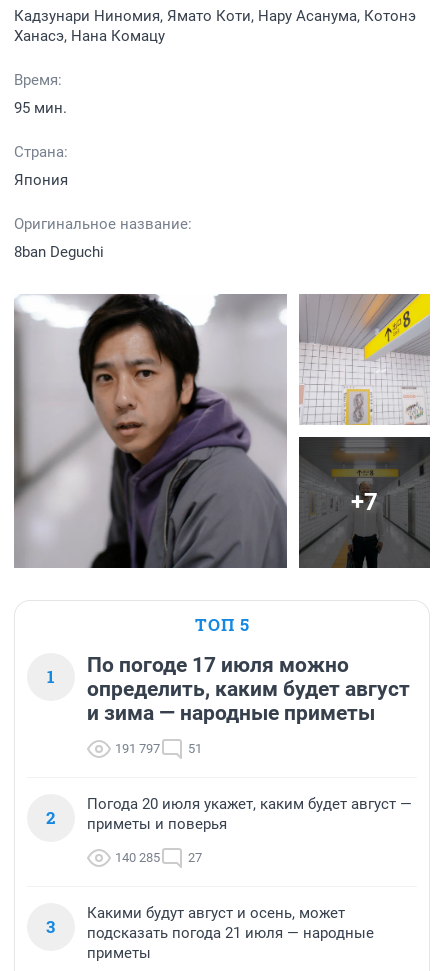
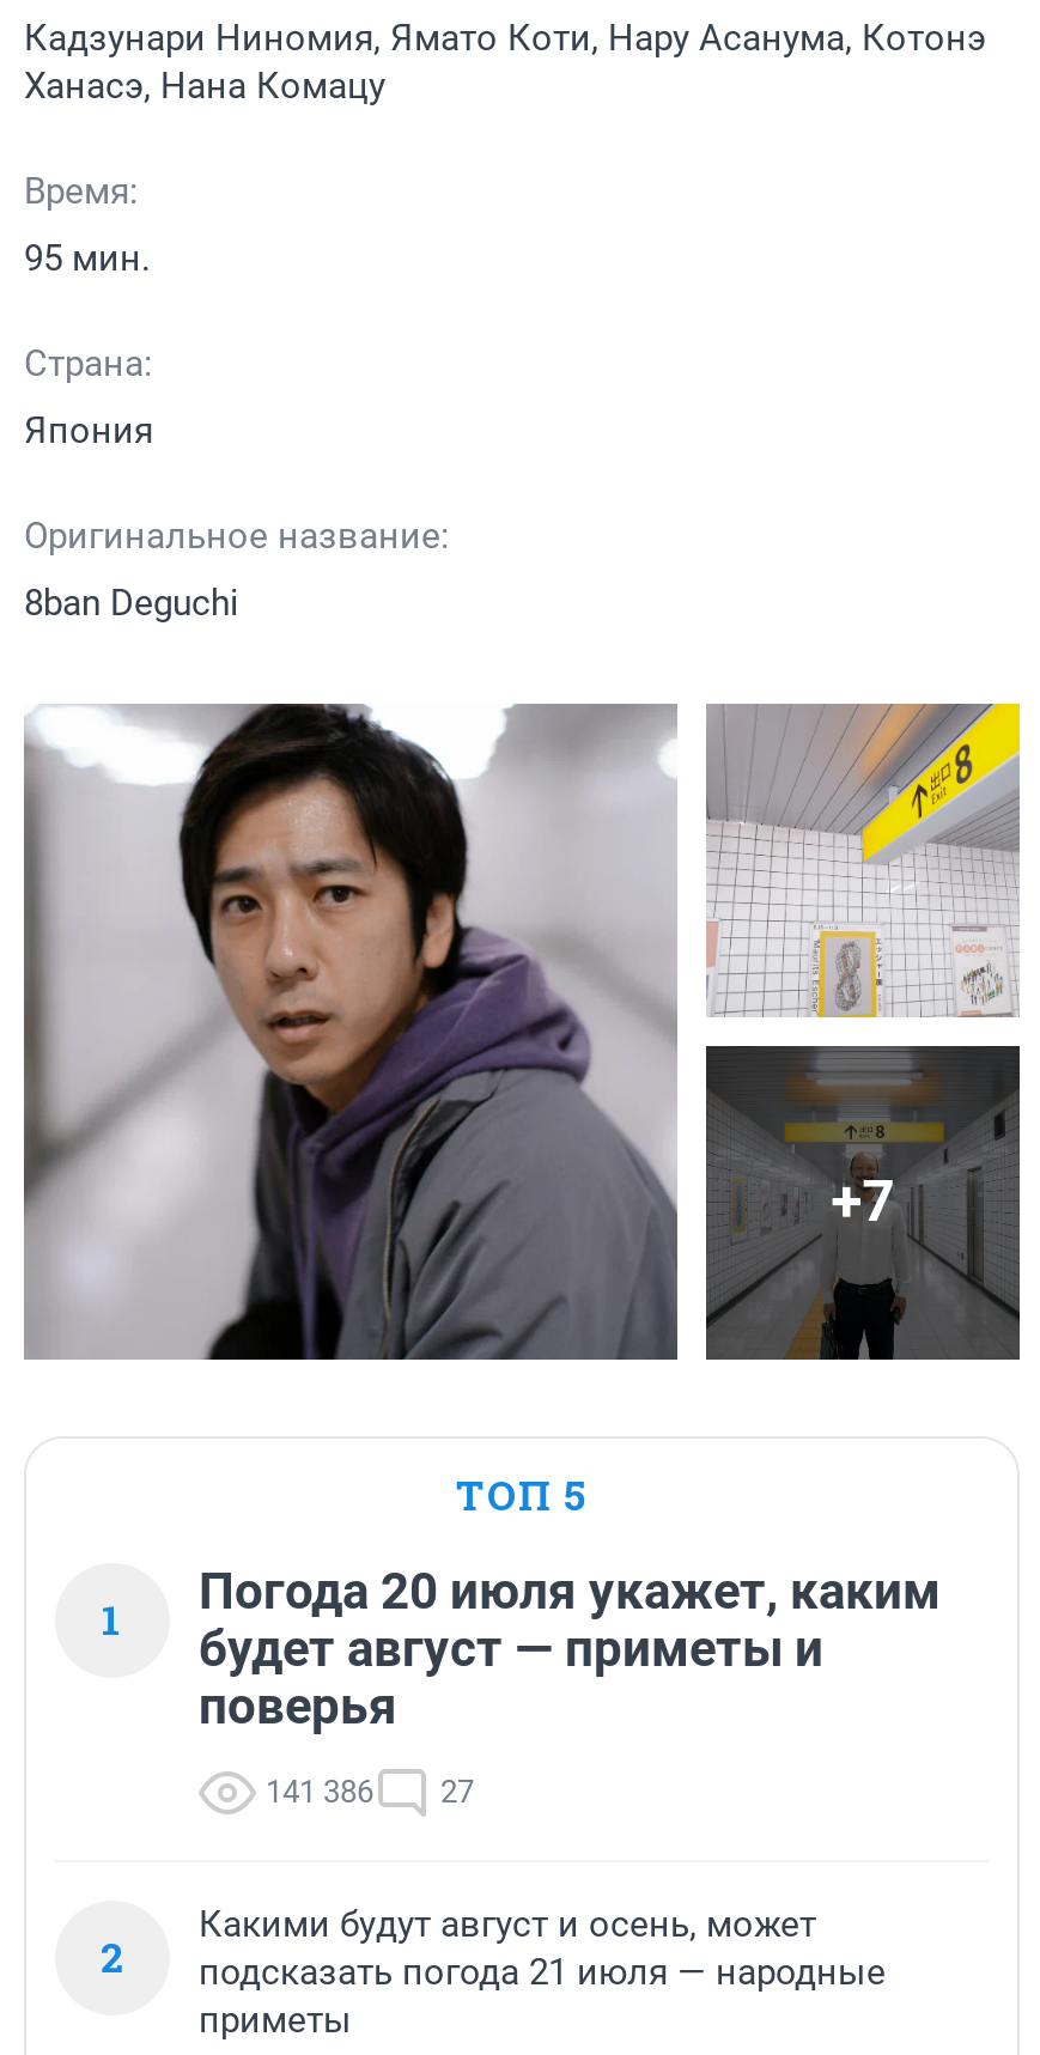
[87,653,410,725] По погоде 17 июля можно | определить, каким будет август | и зима — народные приметы -> [199,1562,941,1735] Погода 20 июля укажет, каким | будет август — приметы и | поверья
[115,741,202,756] 191 797 | 51 -> [266,1773,474,1809] 141 386 | 27
[46,795,412,938] Погода 20 июля укажет, каким будет август — | приметы и поверья | 140 285 | 27 | 3 -> none

